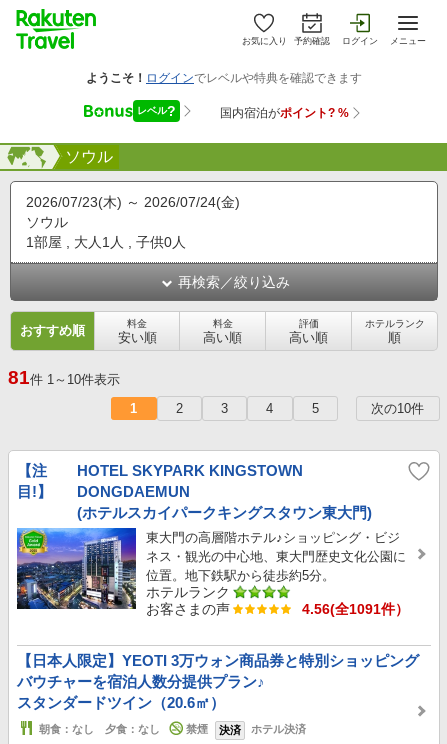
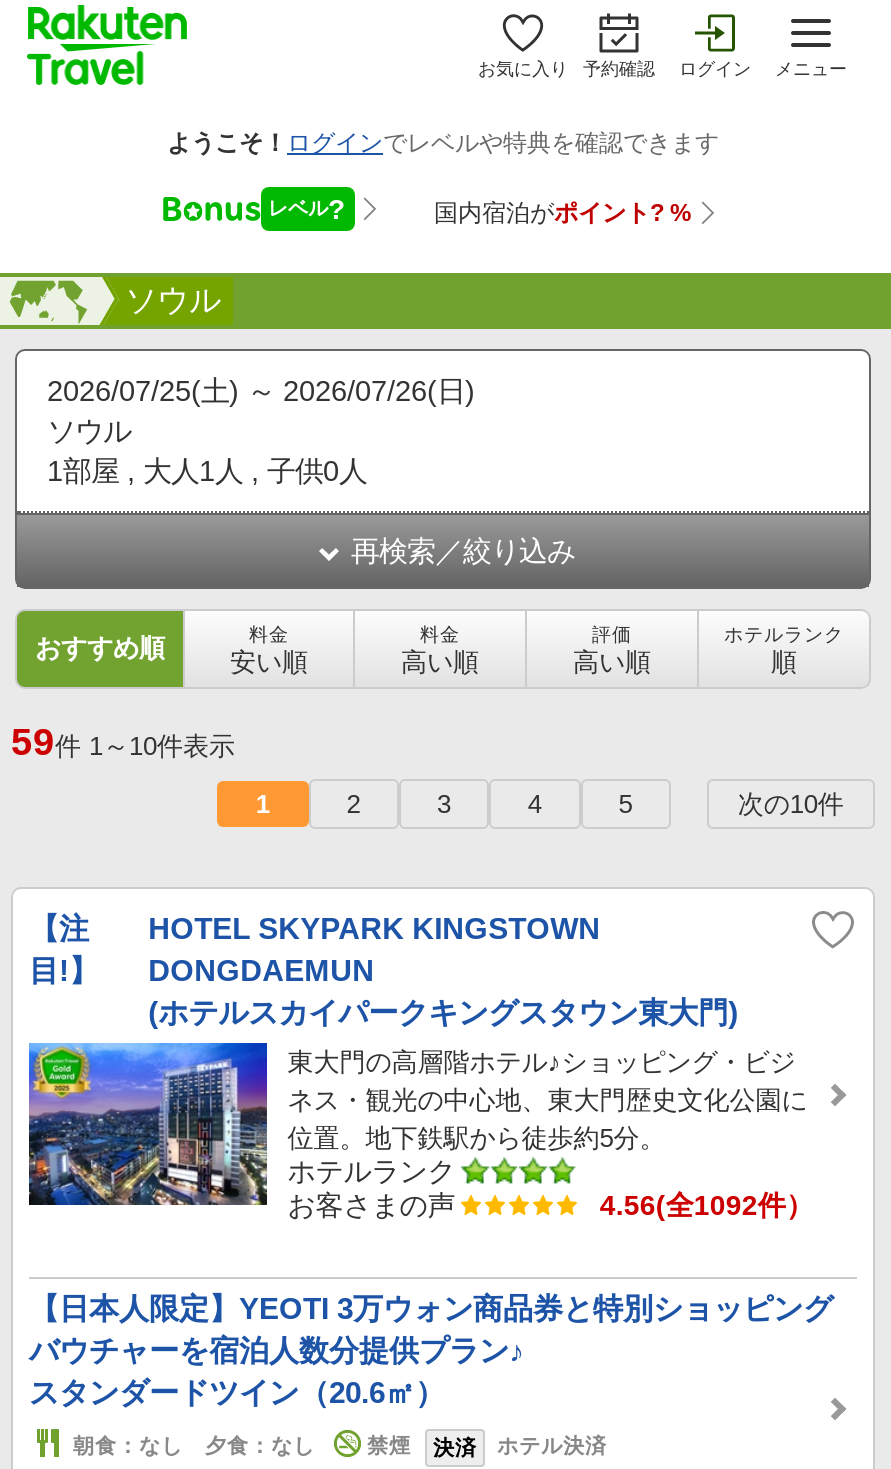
[26,194,240,210] 2026/07/23(木) | 2026/07/24(金) -> [47,375,475,407] 2026/07/25(土) | 2026/07/26(日)
[8,367,120,388] 81件1～10件表示 -> [11,721,235,763] 59件1～10件表示
[302,601,409,617] 4.56(全1091件） -> [600,1189,814,1221] 4.56(全1092件）

